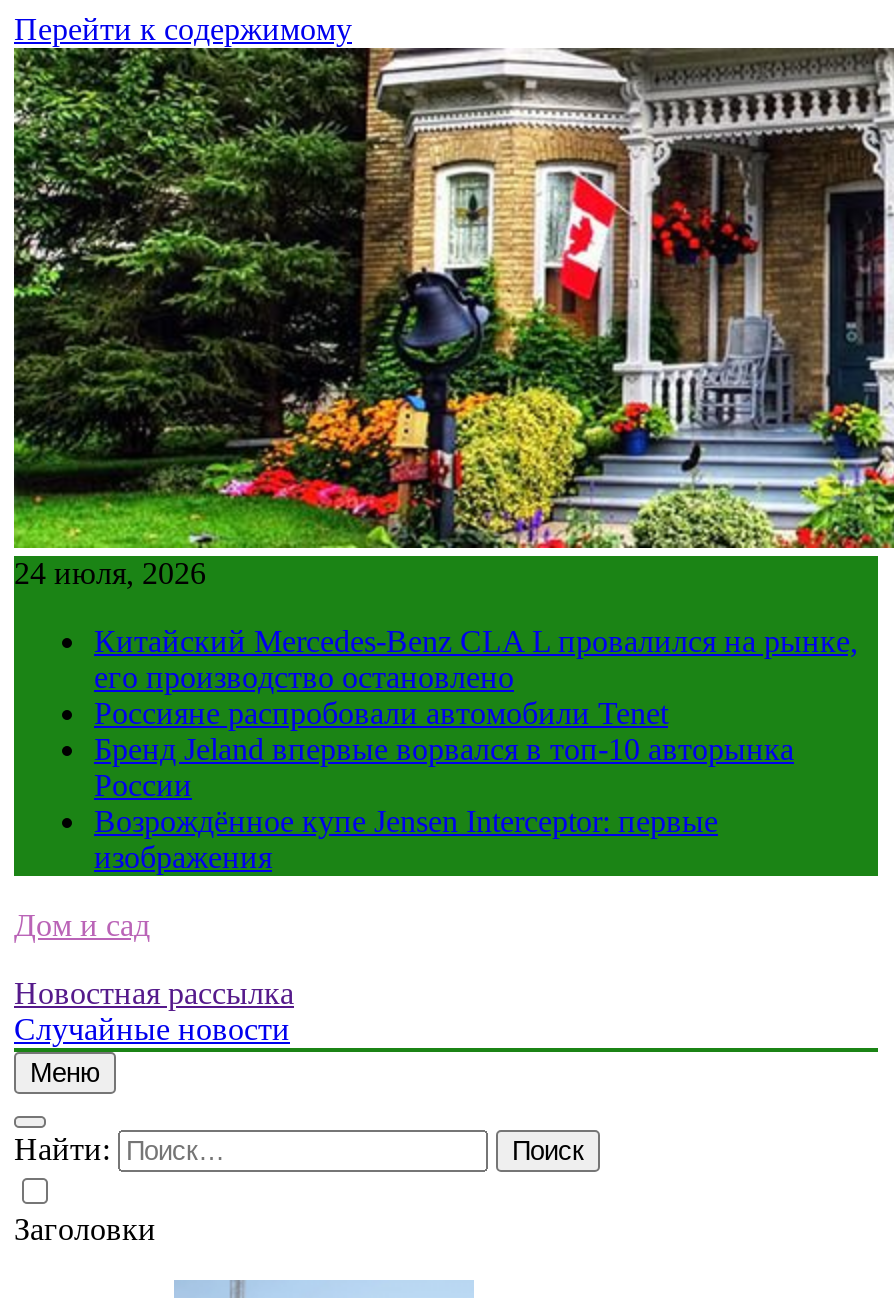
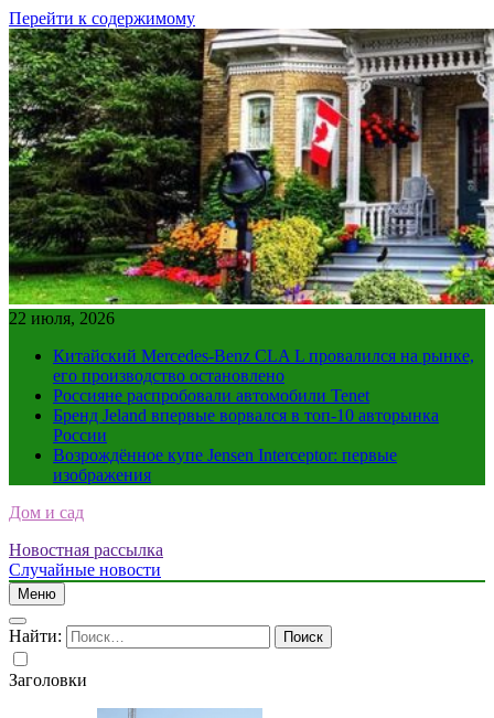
[14,556,206,590] 24 июля, 2026 -> [9,309,115,328] 22 июля, 2026

